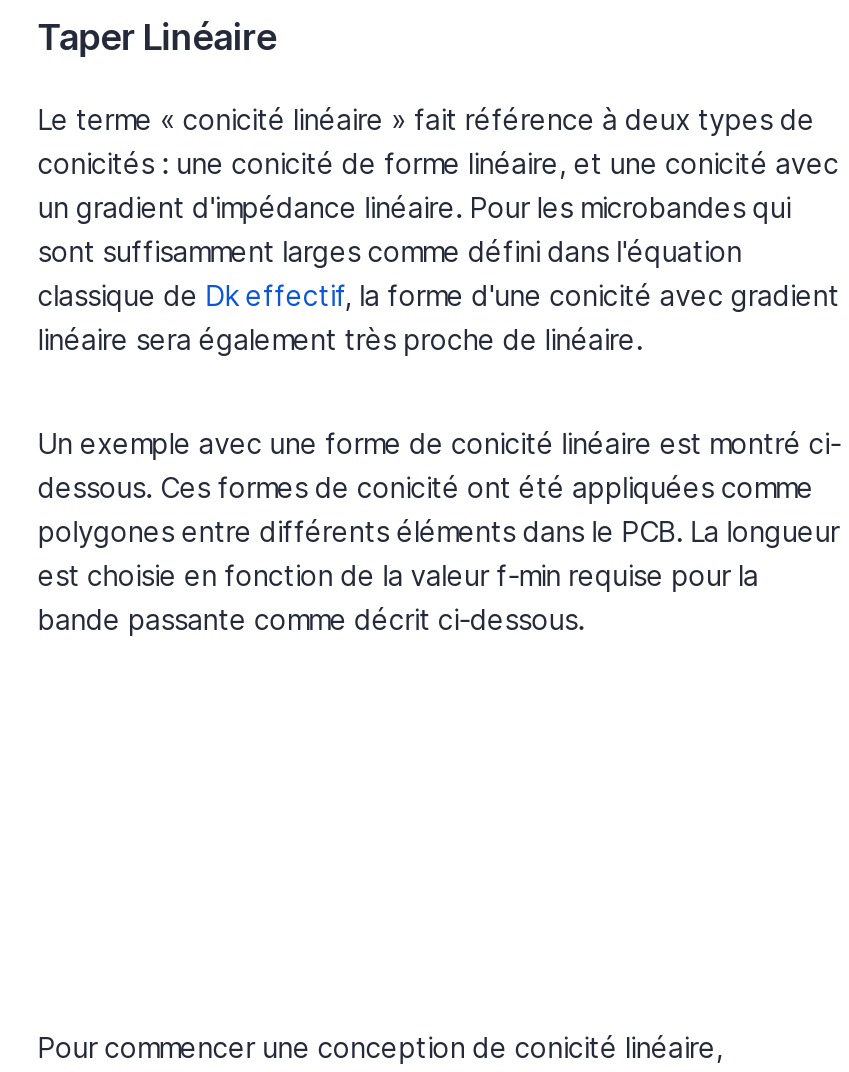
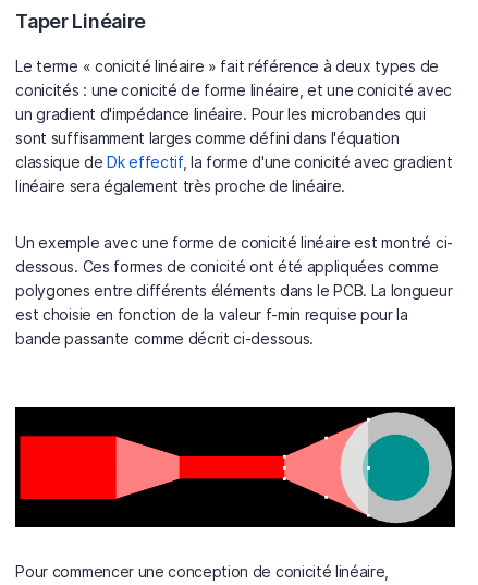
none -> [14,406,456,528] [image]

